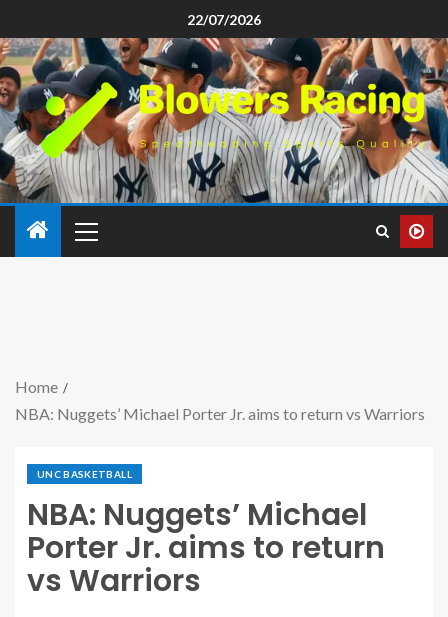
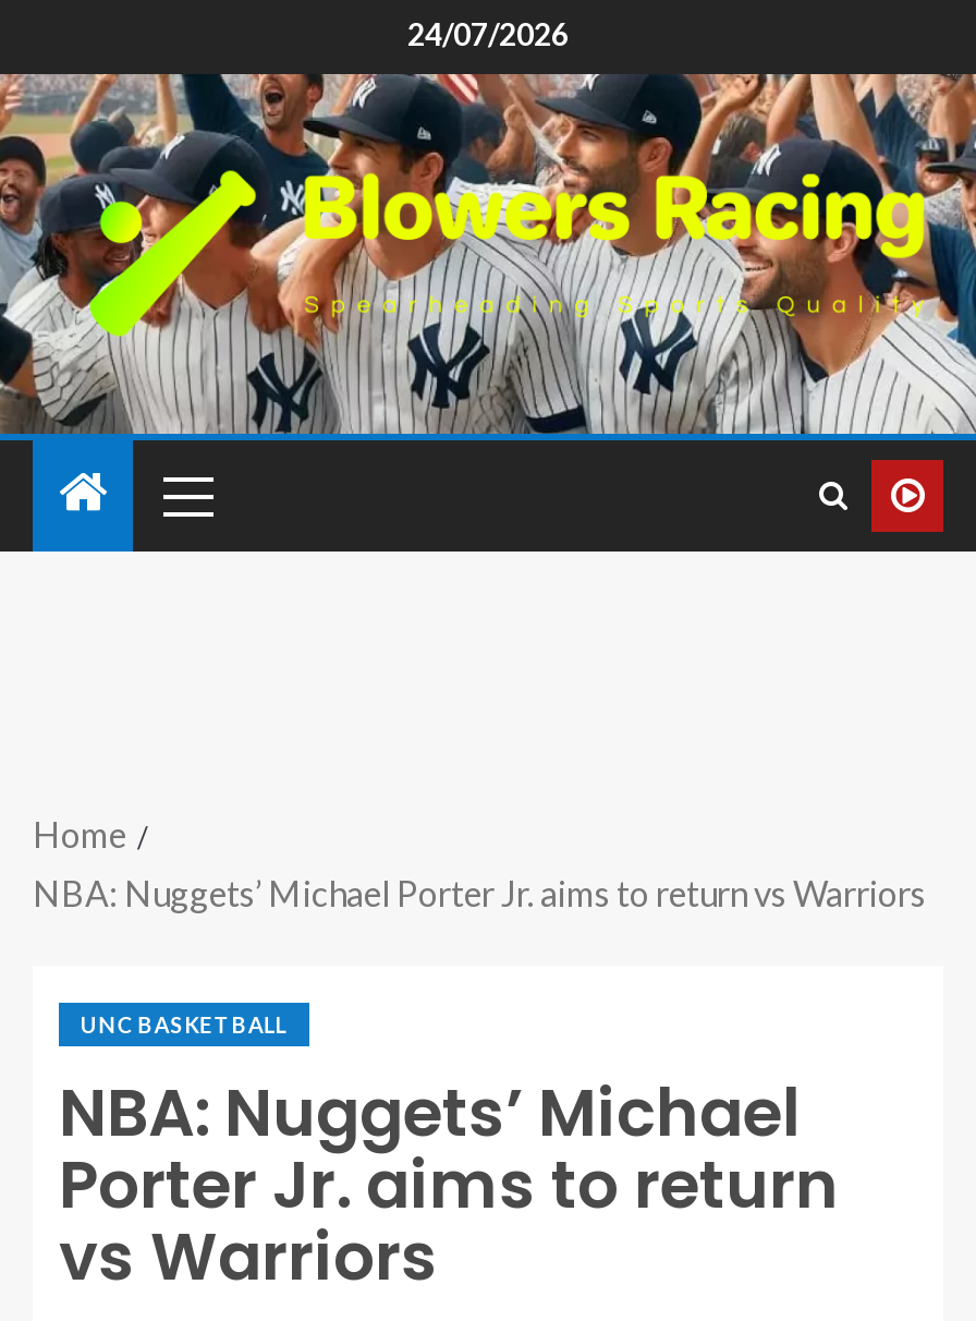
[187,11,261,28] 22/07/2026 -> [407,15,569,52] 24/07/2026

